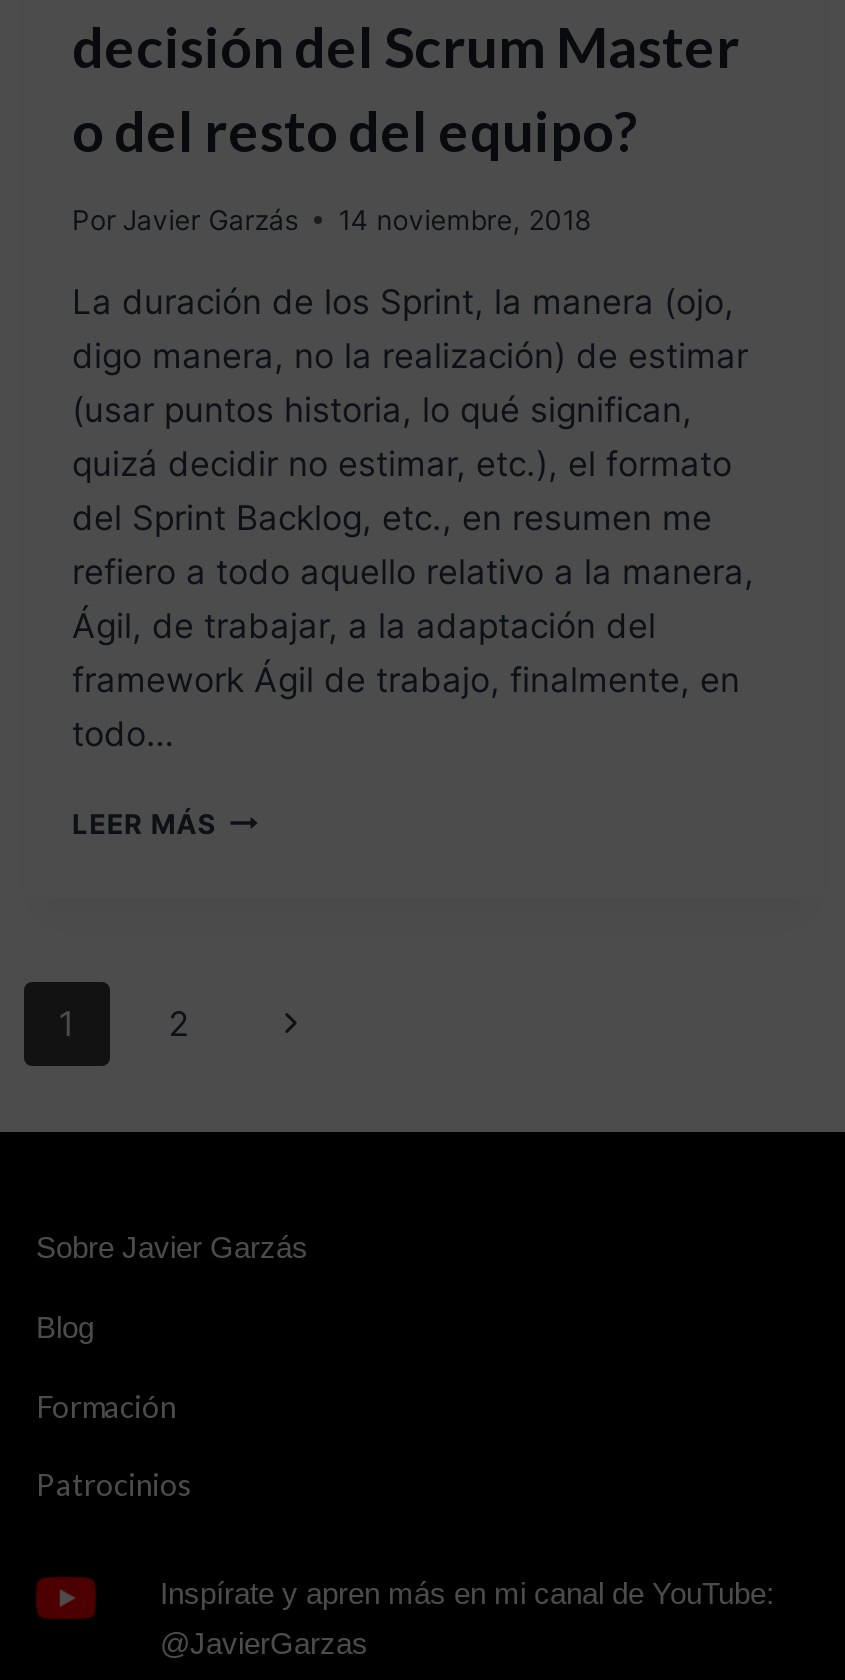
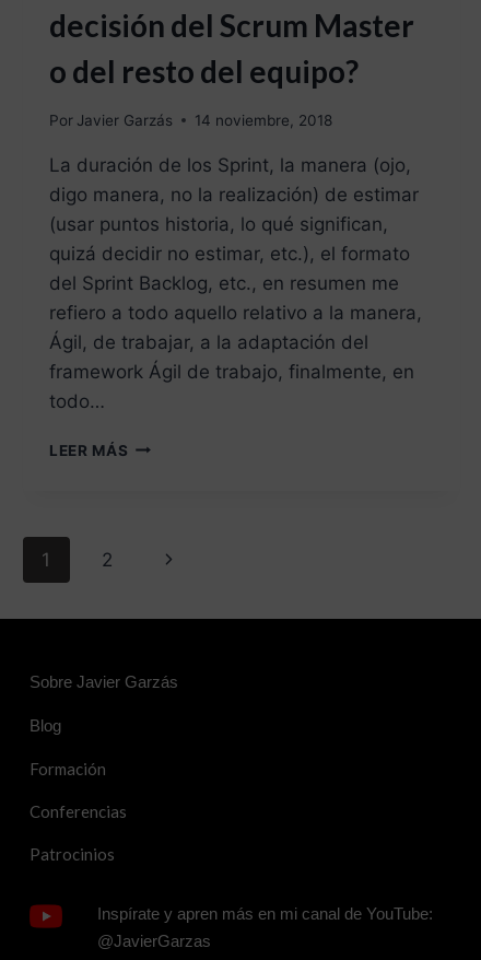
none -> [30,801,127,821] Conferencias

